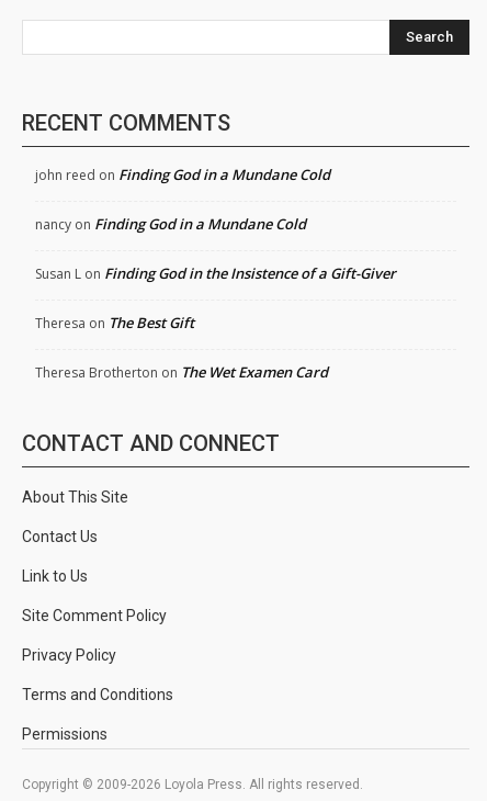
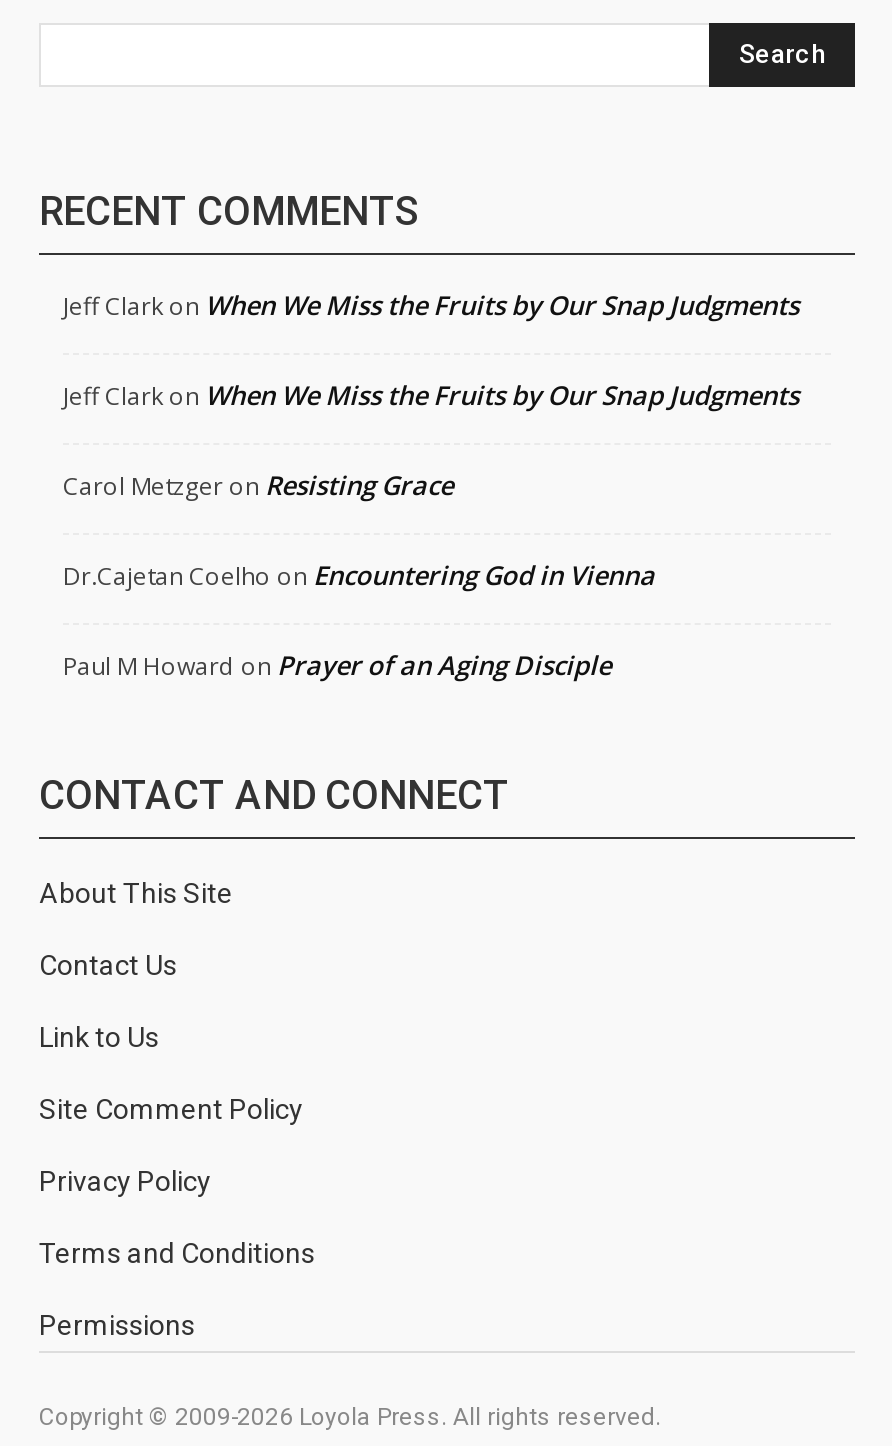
[35,165,330,184] john reed on Finding God in a Mundane Cold -> [63,287,799,323] Jeff Clark on When We Miss the Fruits by Our Snap Judgments
[35,214,306,234] nancy on Finding God in a Mundane Cold -> [63,377,799,413] Jeff Clark on When We Miss the Fruits by Our Snap Judgments
[35,263,396,283] Susan L on Finding God in the Insistence of a Gift-Giver -> [63,467,453,503] Carol Metzger on Resisting Grace
[35,313,194,332] Theresa on The Best Gift -> [63,557,655,593] Dr.Cajetan Coelho on Encountering God in Vienna
[35,362,328,382] Theresa Brotherton on The Wet Examen Card -> [63,647,611,683] Paul M Howard on Prayer of an Aging Disciple

